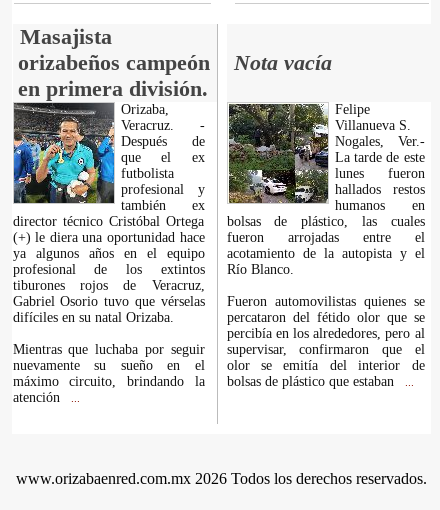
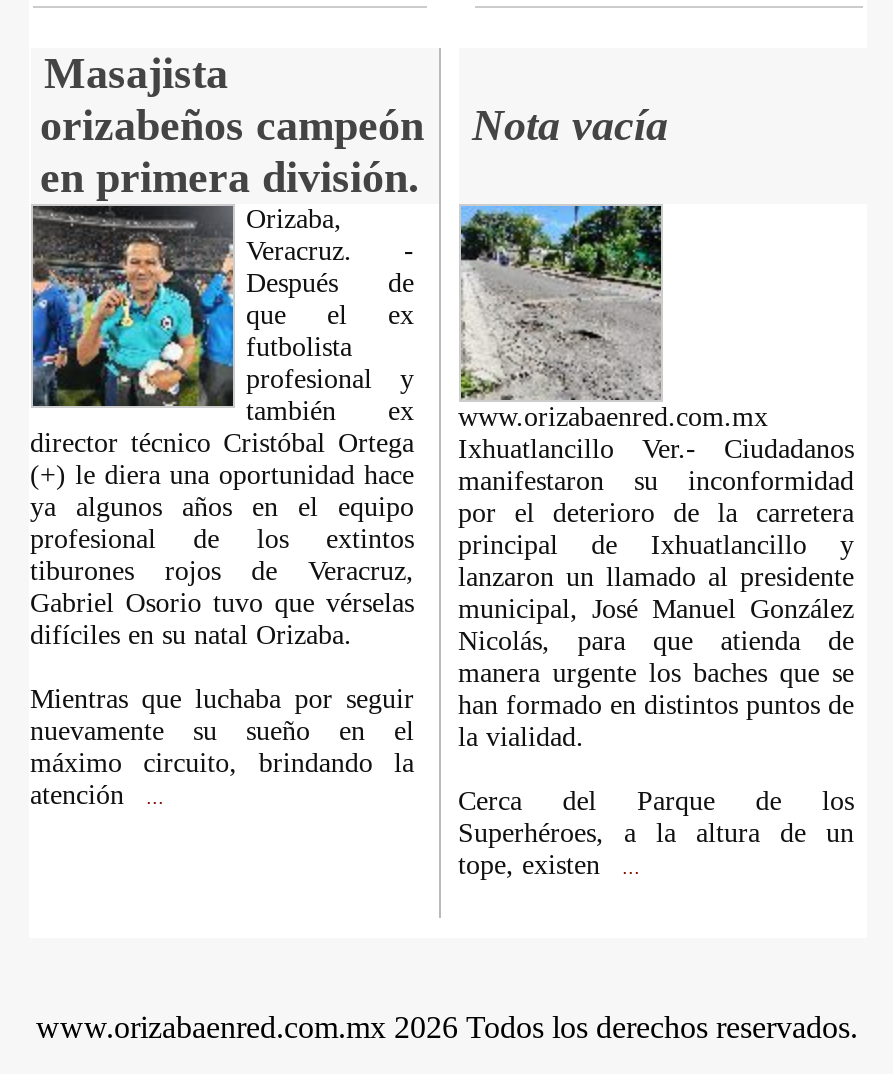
[226,102,424,277] [image] | Felipe | Villanueva S. | Nogales, Ver.- | La tarde de este | lunes fueron | hallados restos | humanos en | bolsas de plástico, las cuales | fueron arrojadas entre el | acotamiento de la autopista y el | Río Blanco. -> [458,204,854,752] [image] | www.orizabaenred.com.mx | Ixhuatlancillo Ver.- Ciudadanos | manifestaron su inconformidad | por el deterioro de la carretera | principal de Ixhuatlancillo y | lanzaron un llamado al presidente | municipal, José Manuel González | Nicolás, para que atienda de | manera urgente los baches que se | han formado en distintos puntos de | la vialidad.
[226,294,424,389] Fueron automovilistas quienes se | percataron del fétido olor que se | percibía en los alrededores, pero al | supervisar, confirmaron que el | olor se emitía del interior de | bolsas de plástico que estaban ... -> [458,786,854,880] Cerca del Parque de los | Superhéroes, a la altura de un | tope, existen ...

